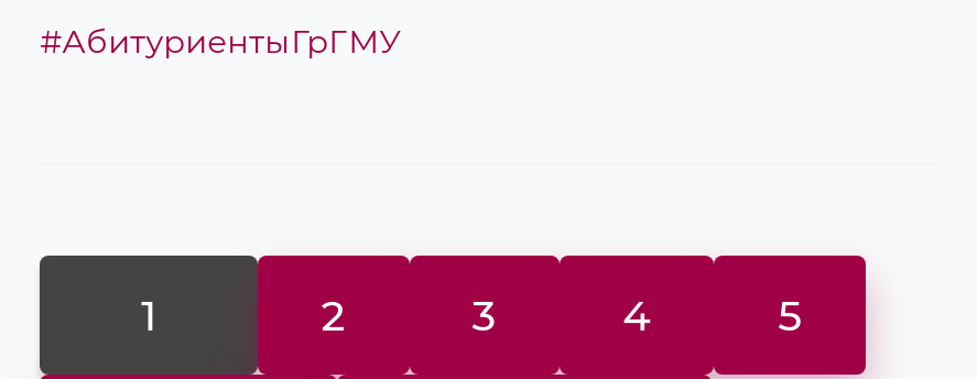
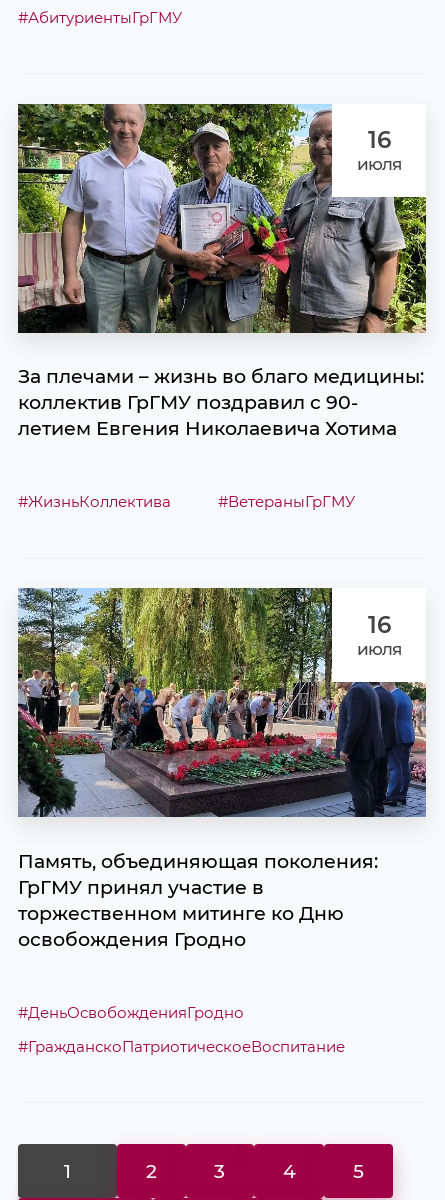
none -> [17,103,427,335] [image] | 16 | июля
none -> [17,587,427,819] [image] | 16 | июля
none -> [18,364,424,511] За плечами – жизнь во благо медицины: | коллектив ГрГМУ поздравил с 90- | летием Евгения Николаевича Хотима | #ЖизньКоллектива | #ВетераныГрГМУ
none -> [18,849,378,1056] Память, объединяющая поколения: | ГрГМУ принял участие в | торжественном митинге ко Дню | освобождения Гродно | #ДеньОсвобожденияГродно | #ГражданскоПатриотическоеВоспитание

